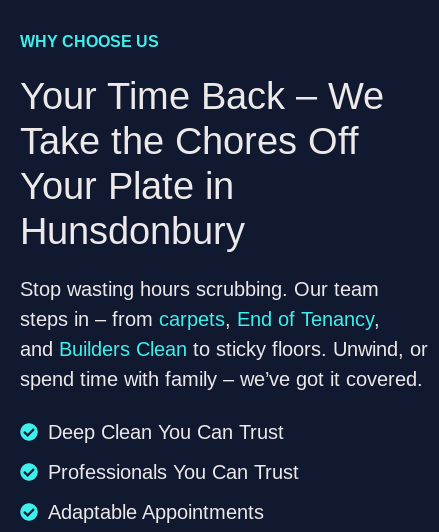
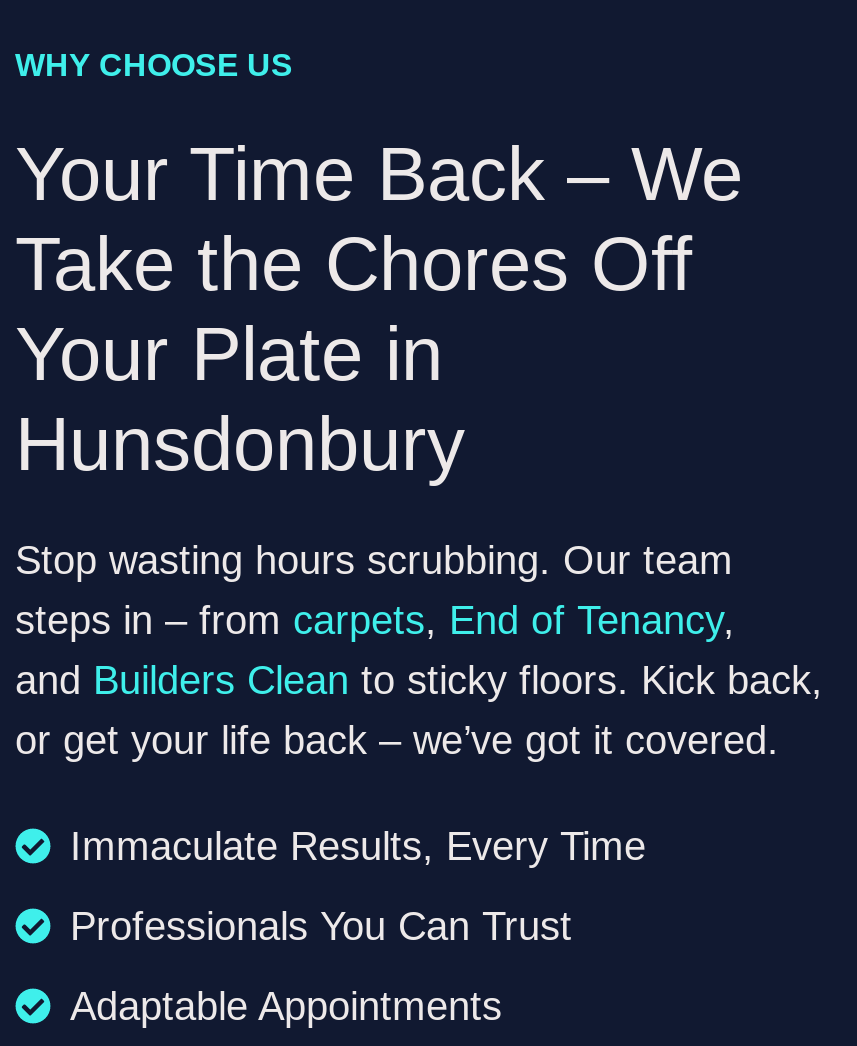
[20,338,428,390] and Builders Clean to sticky floors. Unwind, or | spend time with family – we’ve got it covered. -> [15,657,823,761] and Builders Clean to sticky floors. Kick back, | or get your life back – we’ve got it covered.
[47,421,283,443] Deep Clean You Can Trust -> [70,824,646,868] Immaculate Results, Every Time

